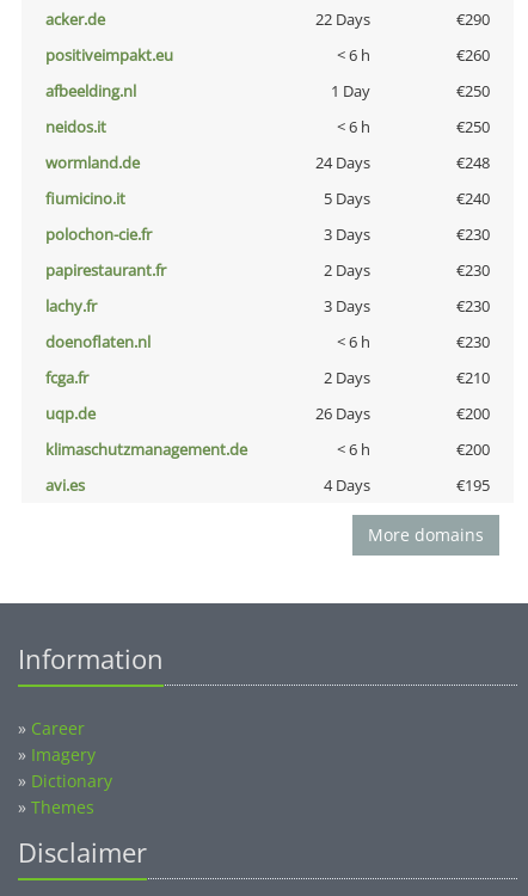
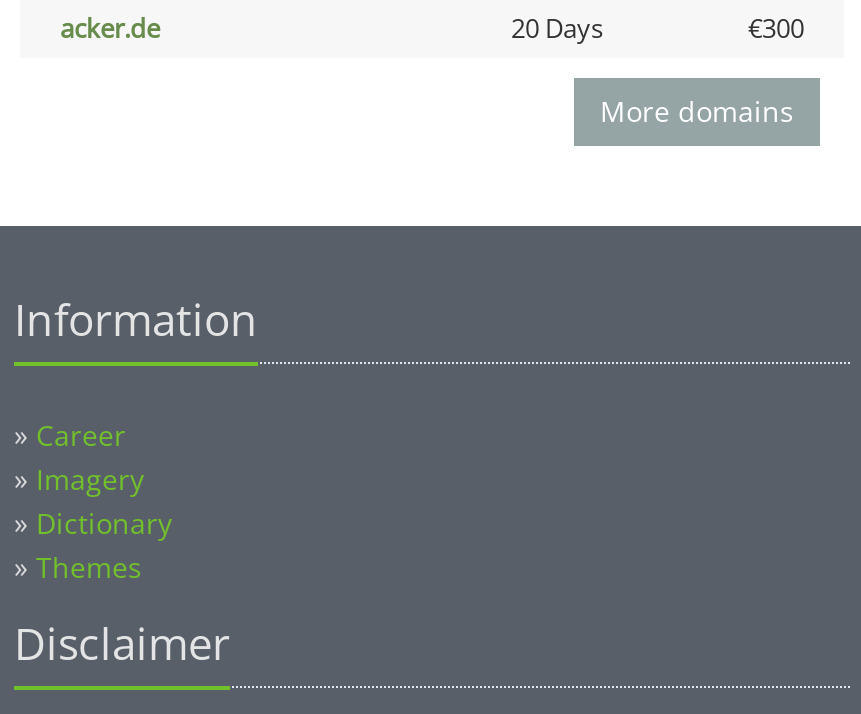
[45,8,490,496] 22 Days | €290 | positiveimpakt.eu | < 6 h | €260 | afbeelding.nl | 1 Day | €250 | neidos.it | < 6 h | €250 | wormland.de | 24 Days | €248 | fiumicino.it | 5 Days | €240 | polochon-cie.fr | 3 Days | €230 | papirestaurant.fr | 2 Days | €230 | lachy.fr | 3 Days | €230 | doenoflaten.nl | < 6 h | €230 | fcga.fr | 2 Days | €210 | uqp.de | 26 Days | €200 | klimaschutzmanagement.de | < 6 h | €200 | avi.es | 4 Days | €195 -> [511,10,804,46] 20 Days | €300

